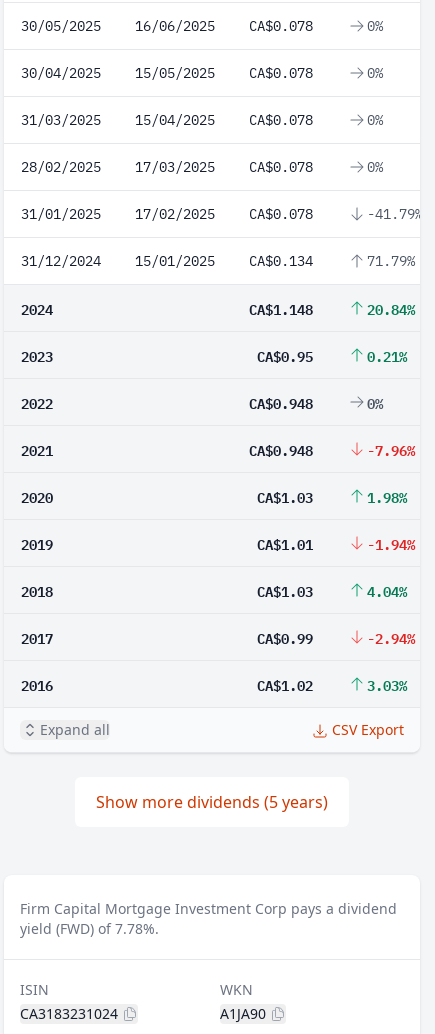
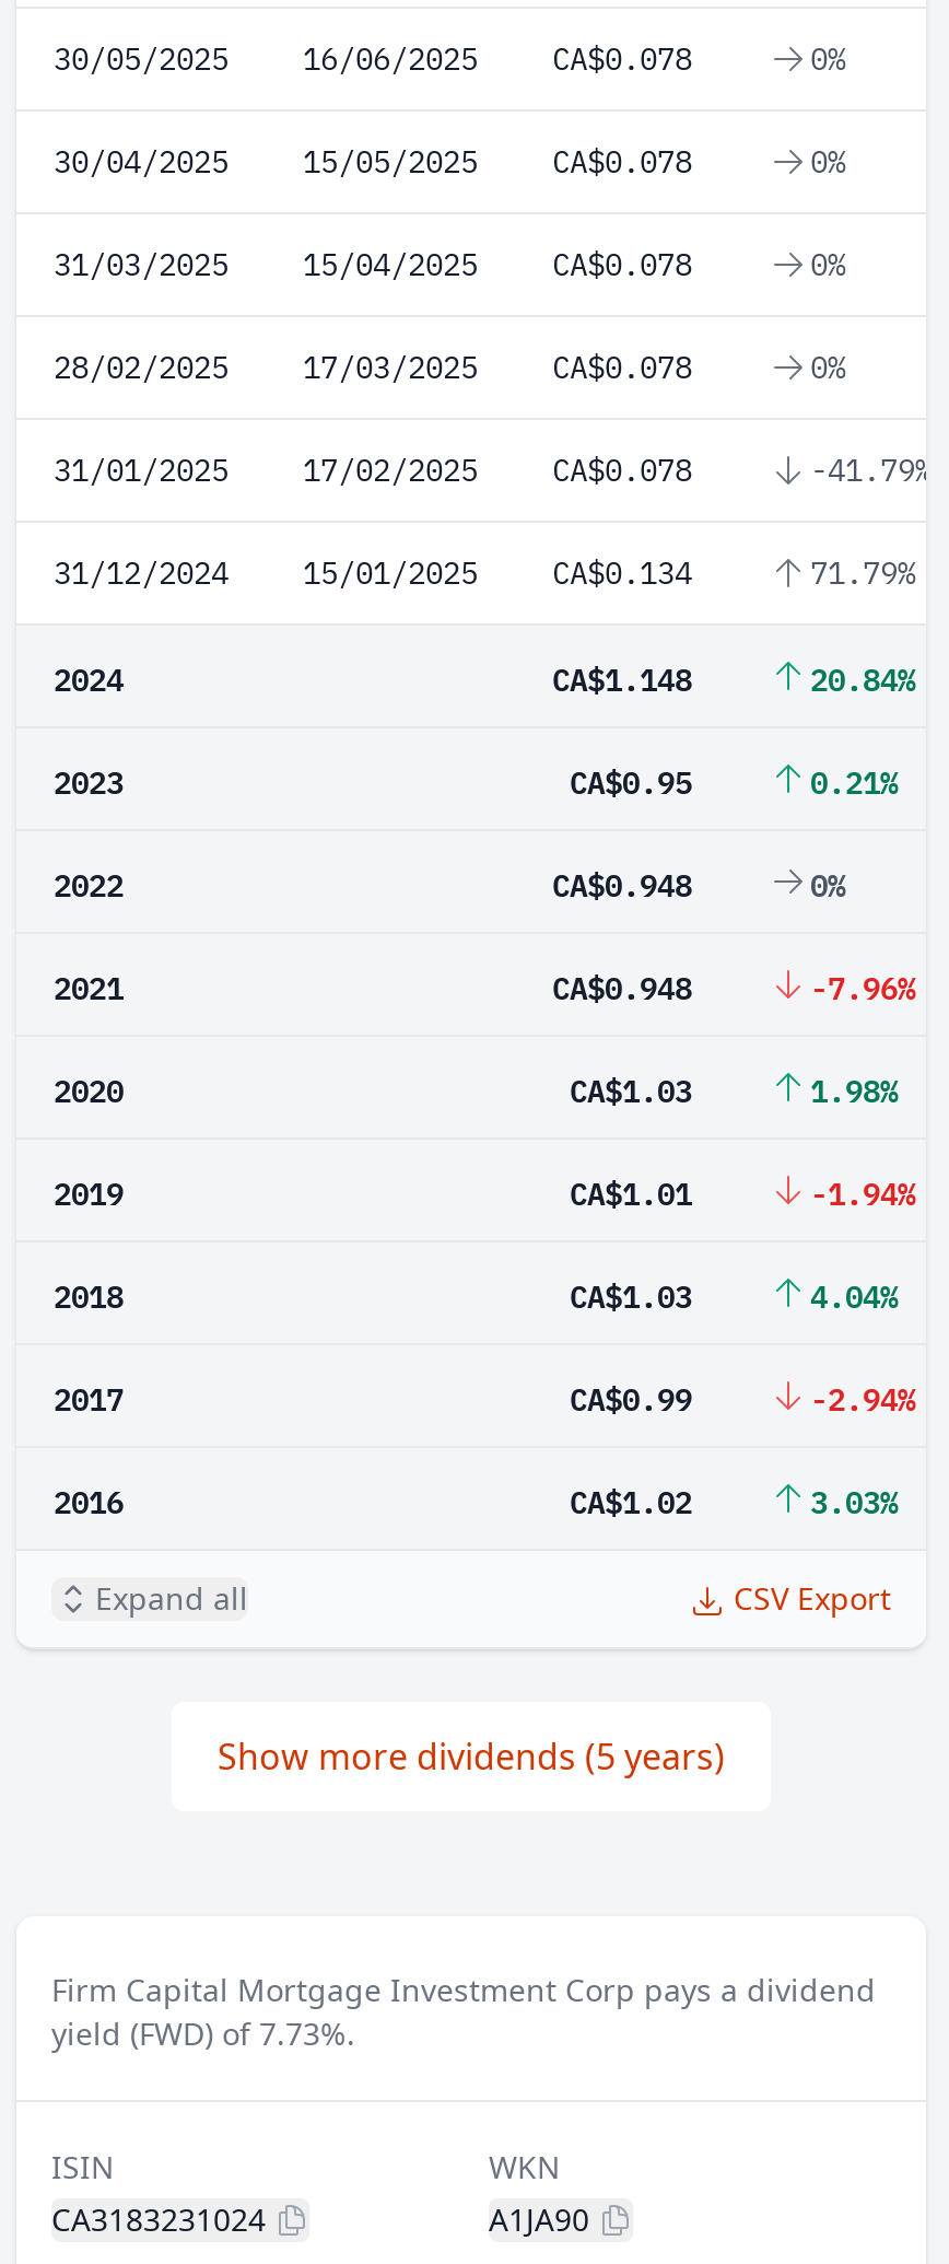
[20,919,159,938] yield (FWD) of 7.78%. -> [51,2012,355,2054] yield (FWD) of 7.73%.

